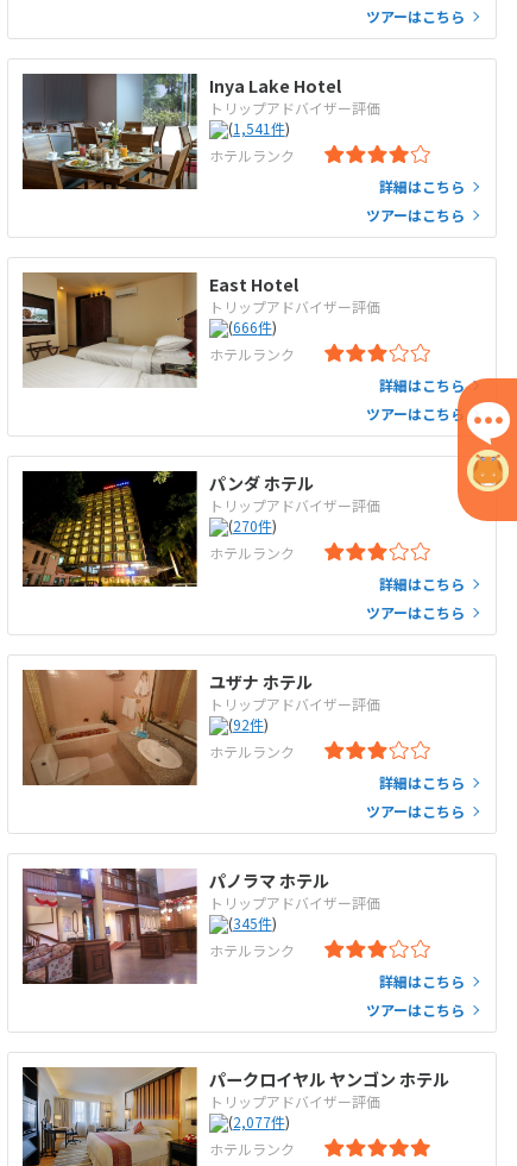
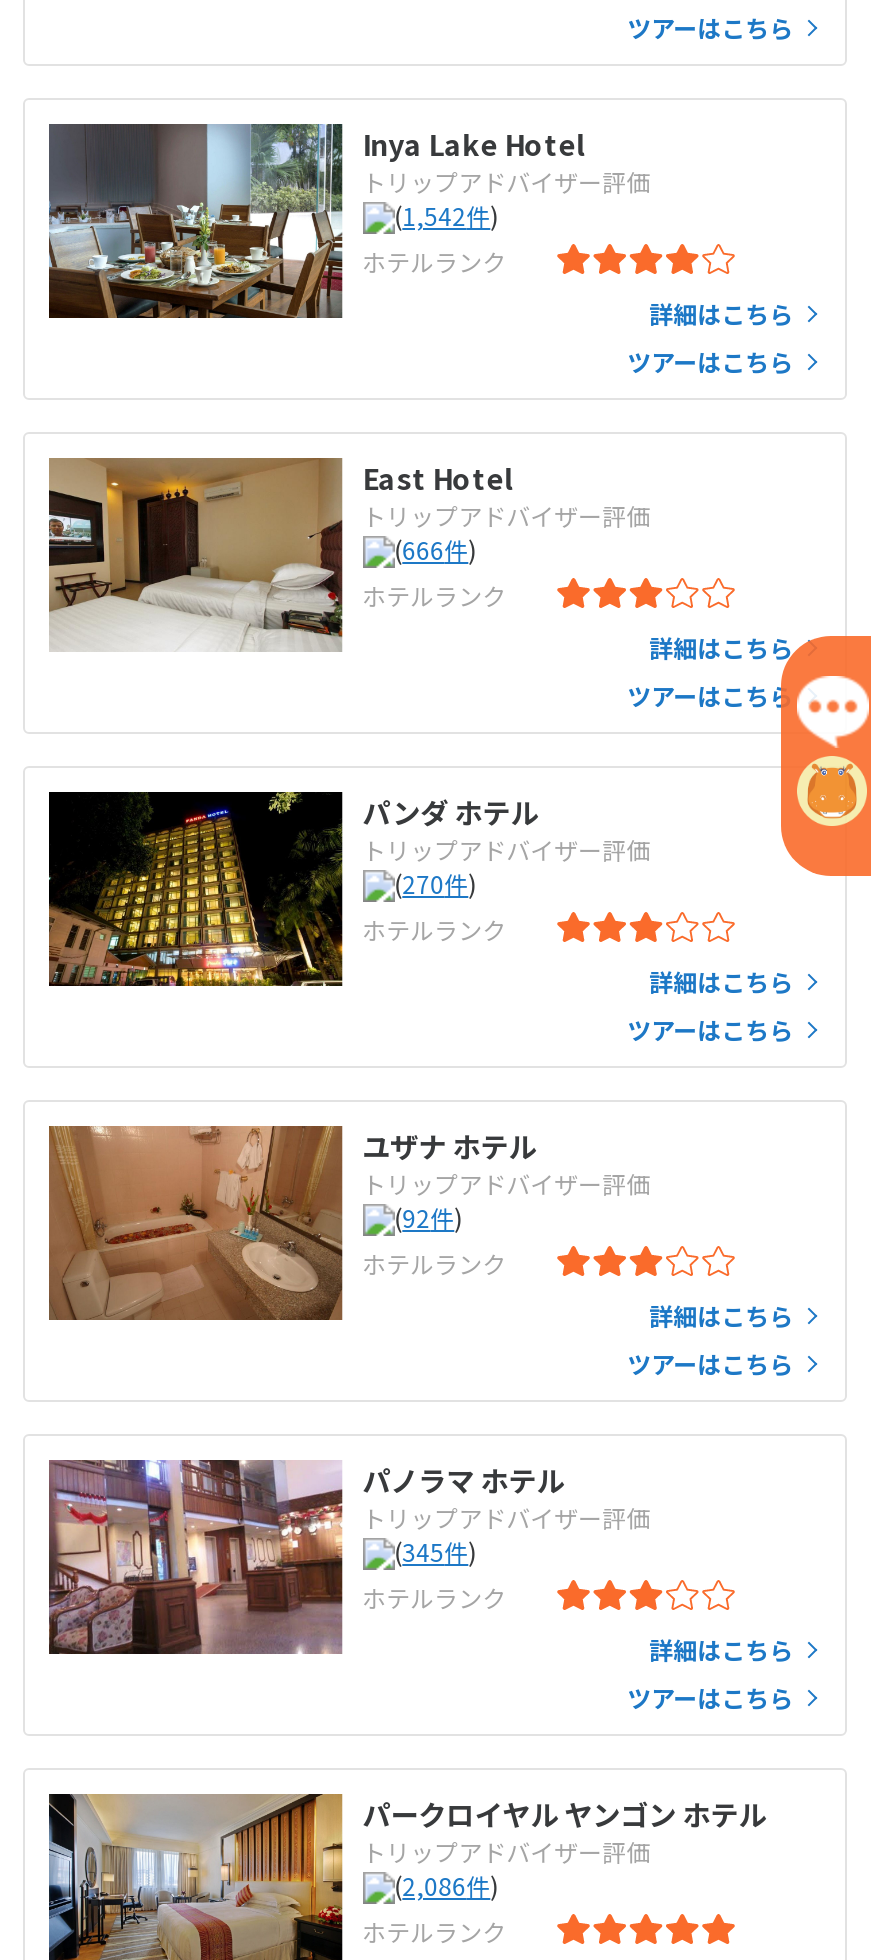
[228,117,290,139] (1,541件) -> [394,197,498,233] (1,542件)
[228,1111,290,1132] (2,077件) -> [394,1867,498,1903] (2,086件)

